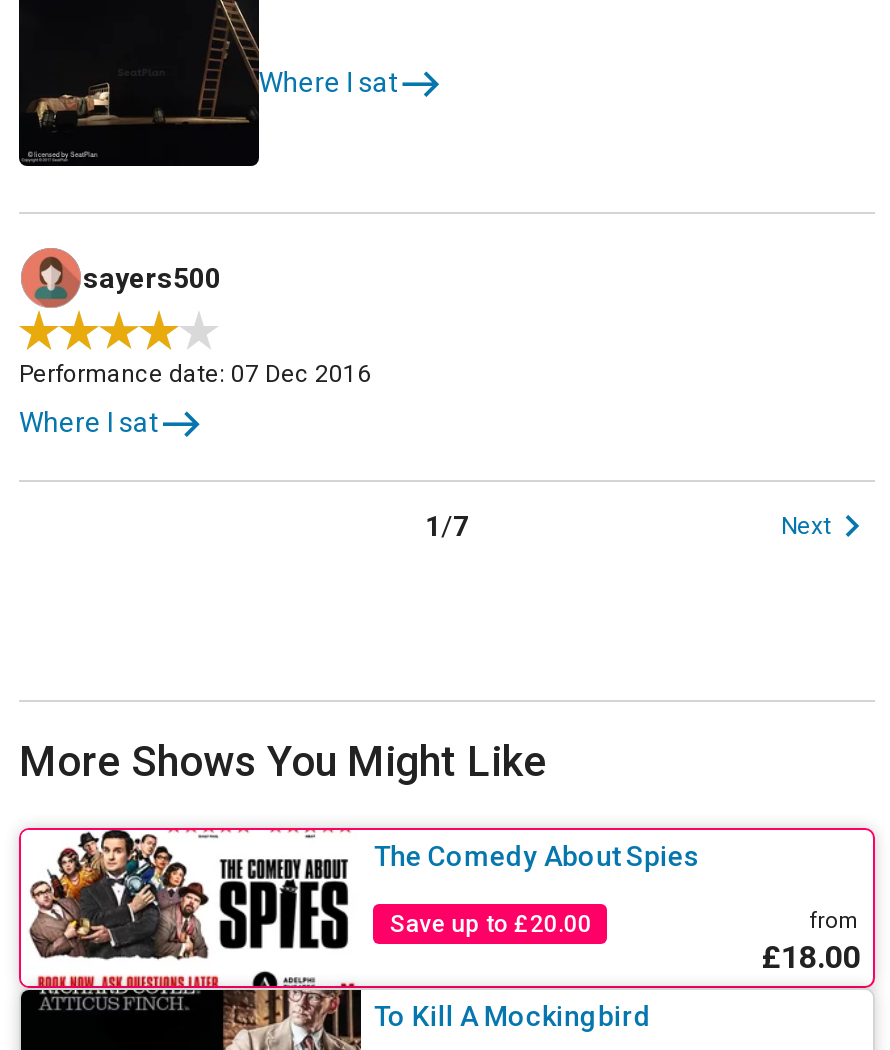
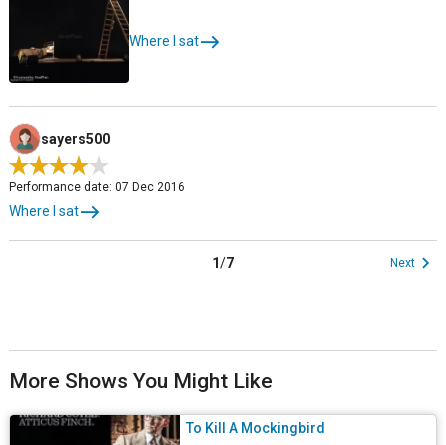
[17,826,877,990] [image] | The Comedy About Spies | Save up to £20.00 | from | £18.00 -> none

